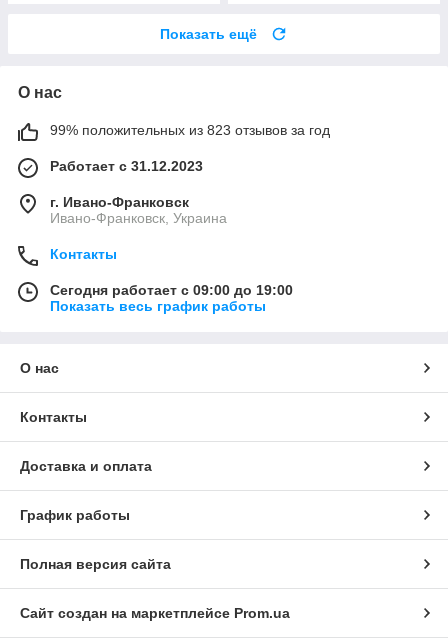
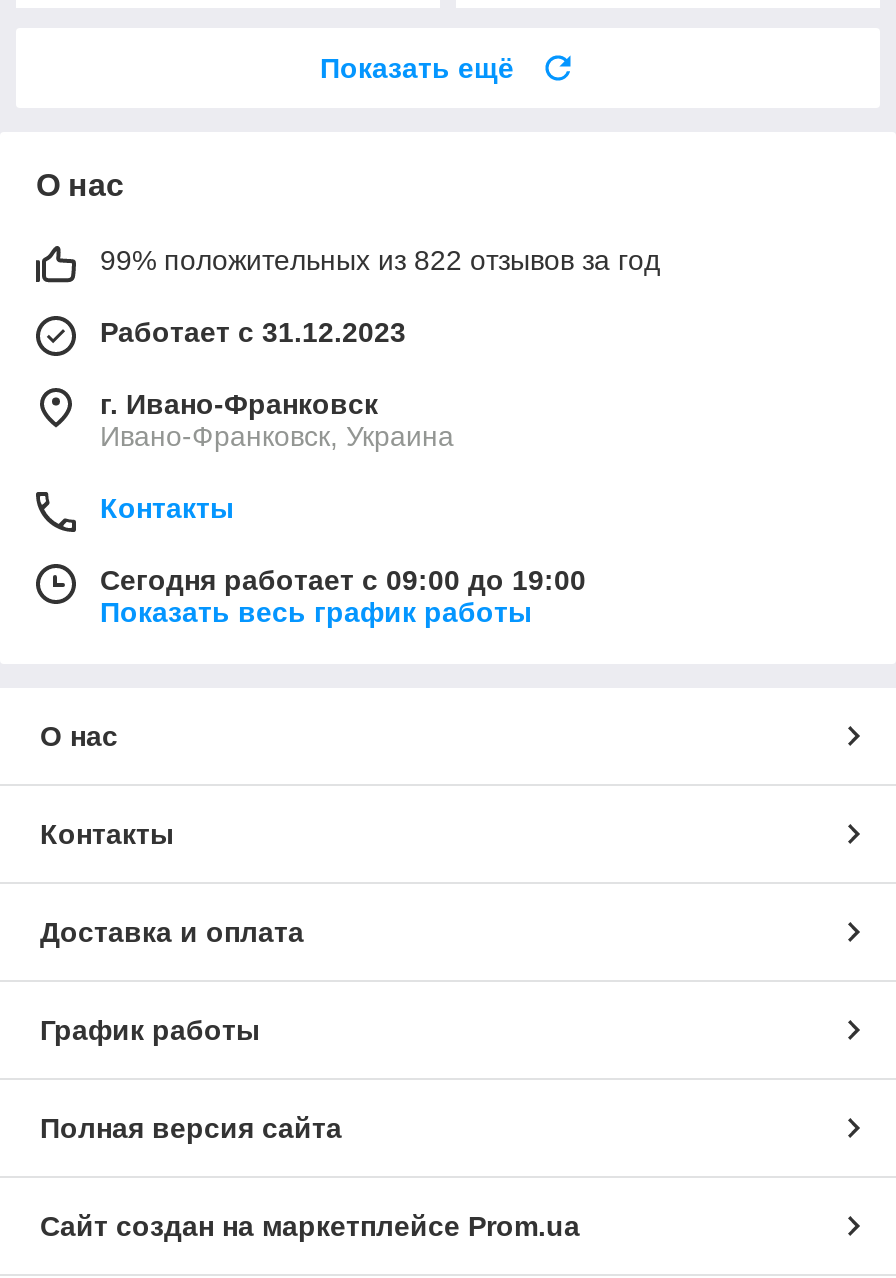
[50,122,330,138] 99% положительных из 823 отзывов за год -> [100,244,660,276] 99% положительных из 822 отзывов за год

